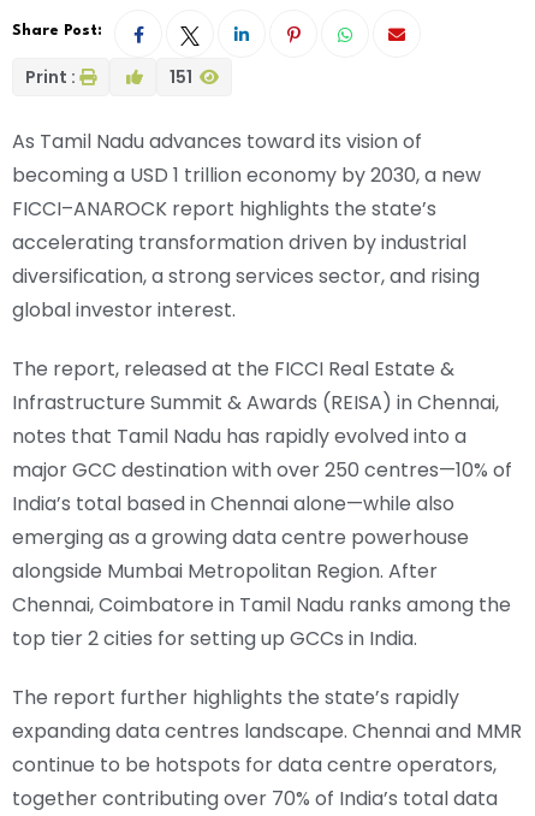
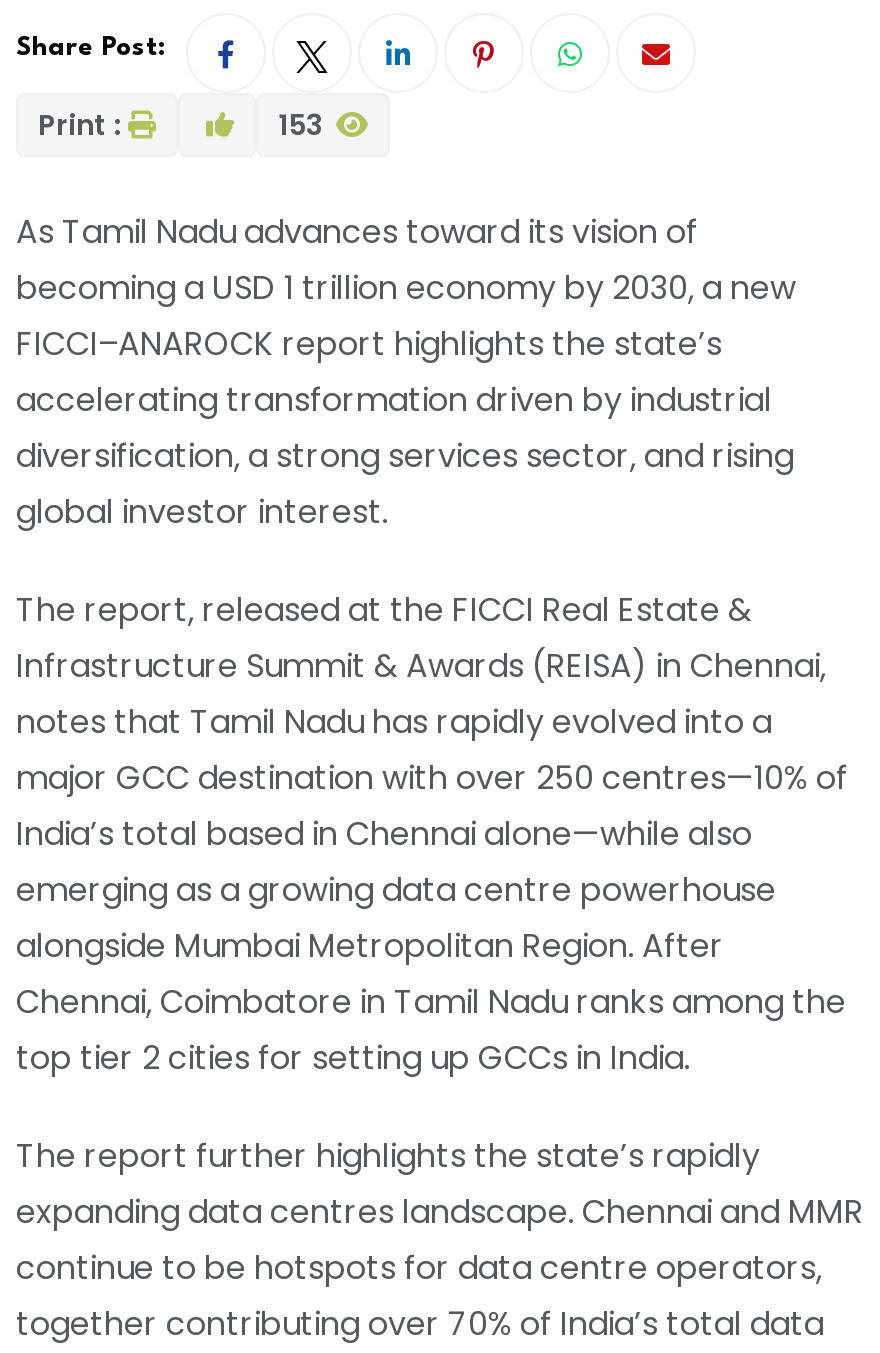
[170,65,196,89] 151 -> [278,106,330,146] 153

